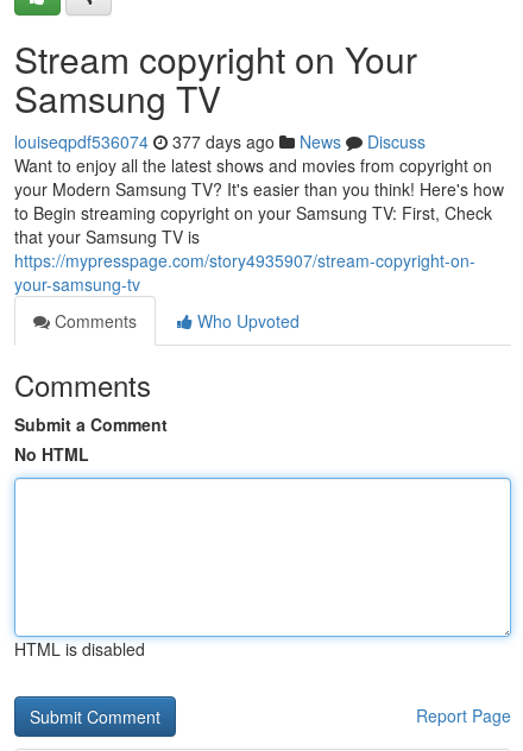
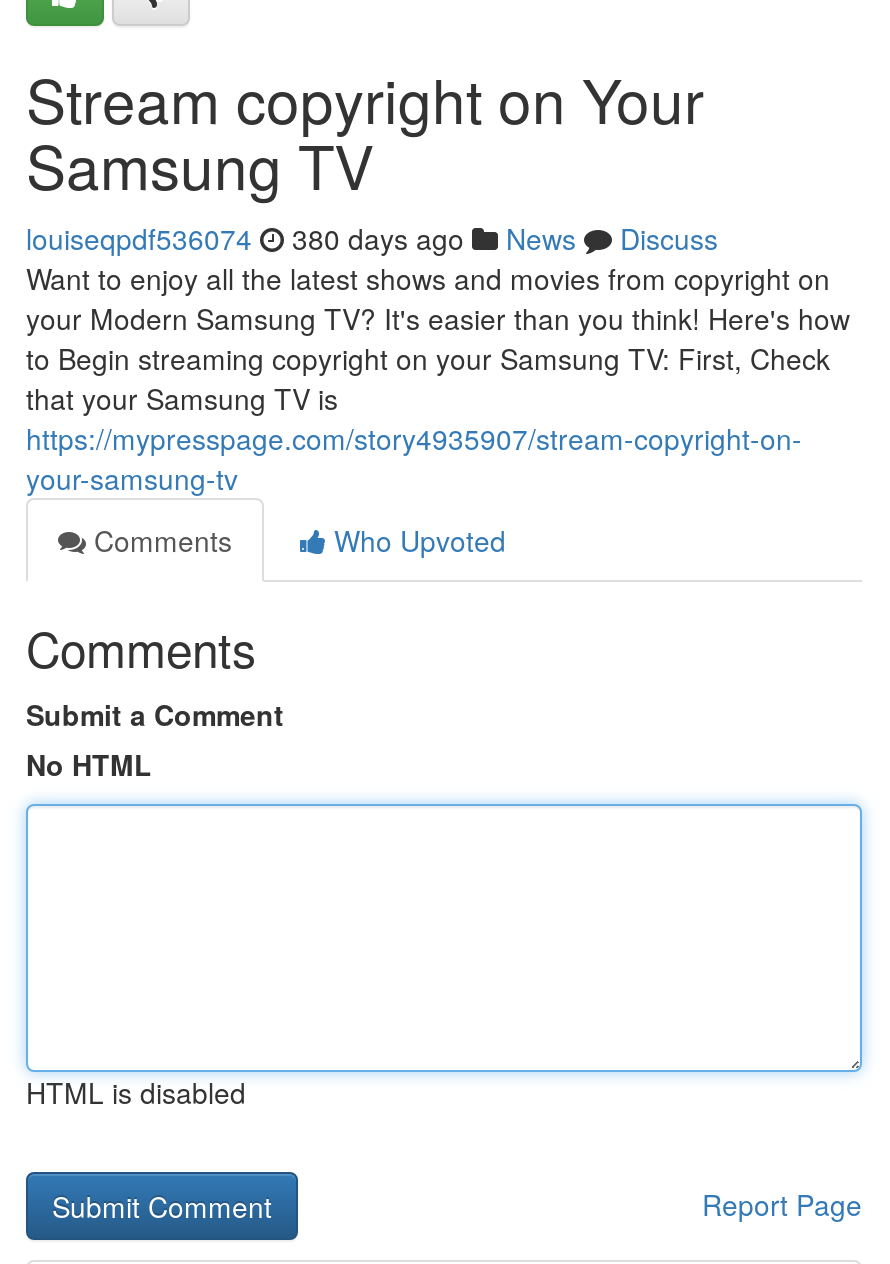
[14,130,426,153] louiseqpdf536074 377 days ago News Discuss -> [26,218,718,258] louiseqpdf536074 380 days ago News Discuss

